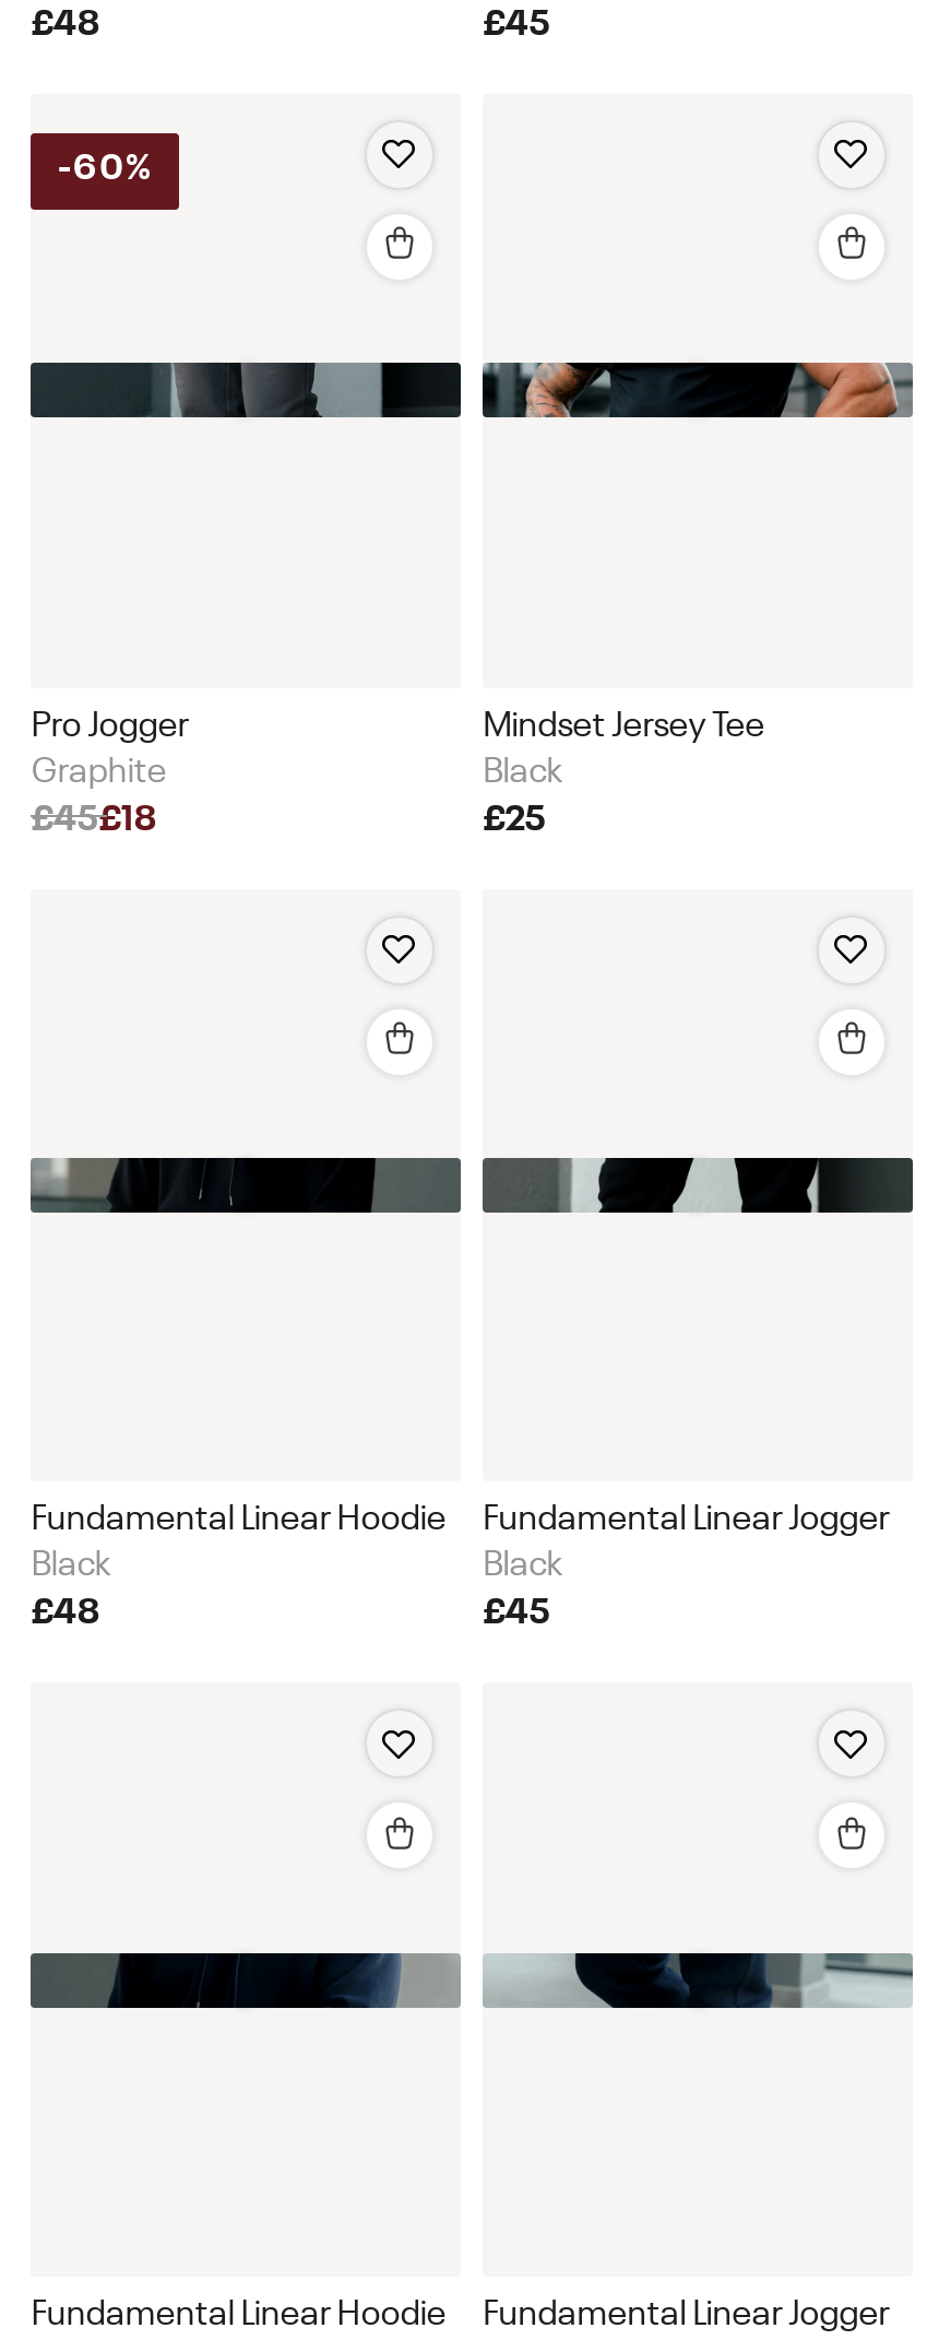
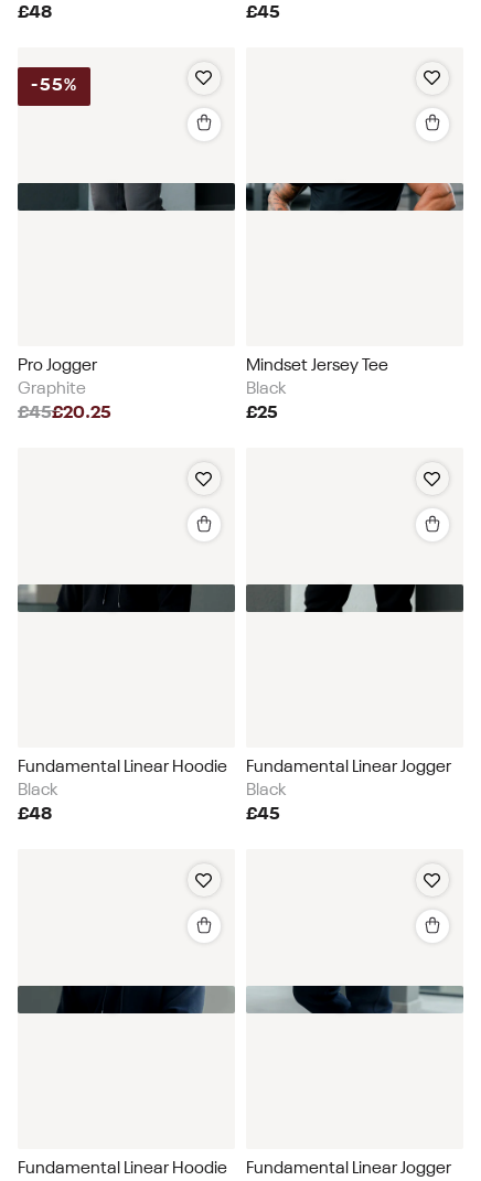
[58,153,152,188] -60% -> [31,77,77,95] -55%
[31,803,156,838] £45£18 -> [18,405,112,423] £45£20.25

